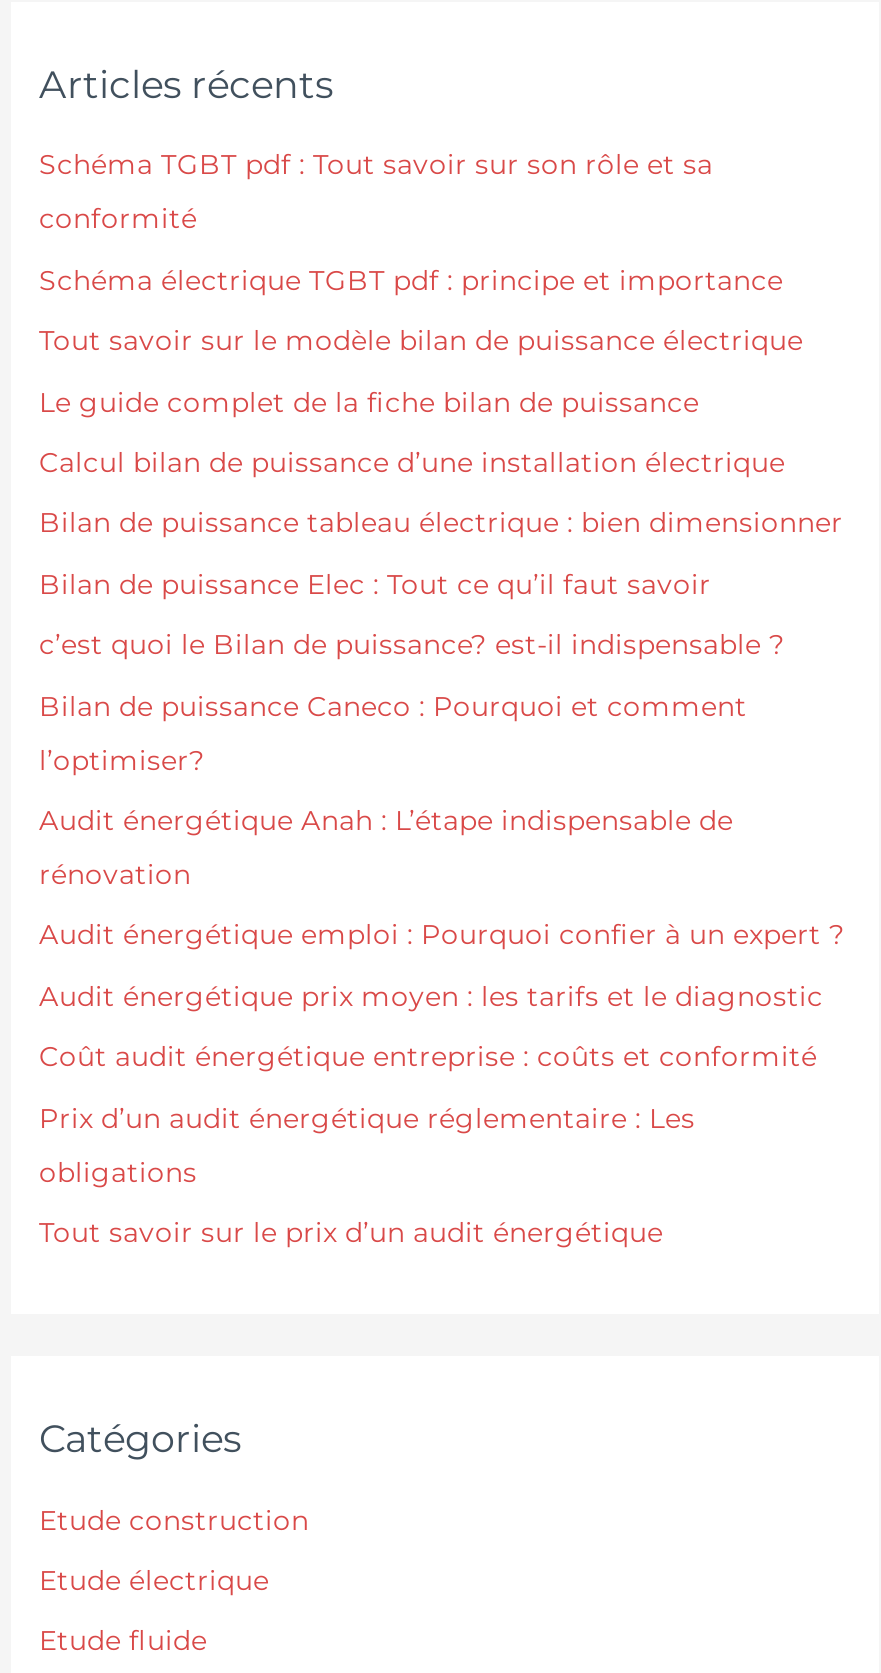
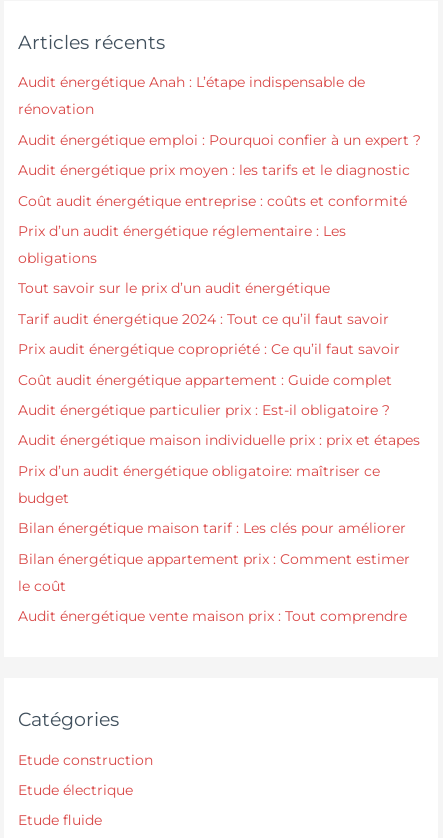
[39,149,843,775] Schéma TGBT pdf : Tout savoir sur son rôle et sa | conformité | Schéma électrique TGBT pdf : principe et importance | Tout savoir sur le modèle bilan de puissance électrique | Le guide complet de la fiche bilan de puissance | Calcul bilan de puissance d’une installation électrique | Bilan de puissance tableau électrique : bien dimensionner | Bilan de puissance Elec : Tout ce qu’il faut savoir | c’est quoi le Bilan de puissance? est-il indispensable ? | Bilan de puissance Caneco : Pourquoi et comment | l’optimiser? -> none
moved [39,804,845,1248] -> [18,74,421,296]: Audit énergétique Anah : L’étape indispensable de | rénovation | Audit énergétique emploi : Pourquoi confier à un expert ? | Audit énergétique prix moyen : les tarifs et le diagnostic | Coût audit énergétique entreprise : coûts et conformité | Prix d’un audit énergétique réglementaire : Les | obligations | Tout savoir sur le prix d’un audit énergétique
none -> [18,311,420,624] Tarif audit énergétique 2024 : Tout ce qu’il faut savoir | Prix audit énergétique copropriété : Ce qu’il faut savoir | Coût audit énergétique appartement : Guide complet | Audit énergétique particulier prix : Est-il obligatoire ? | Audit énergétique maison individuelle prix : prix et étapes | Prix d’un audit énergétique obligatoire: maîtriser ce | budget | Bilan énergétique maison tarif : Les clés pour améliorer | Bilan énergétique appartement prix : Comment estimer | le coût | Audit énergétique vente maison prix : Tout comprendre

